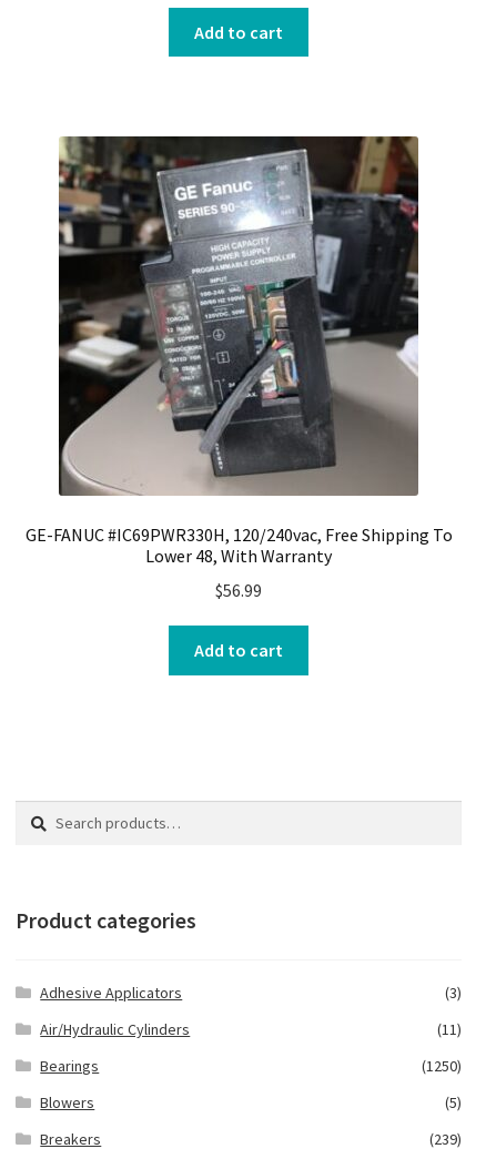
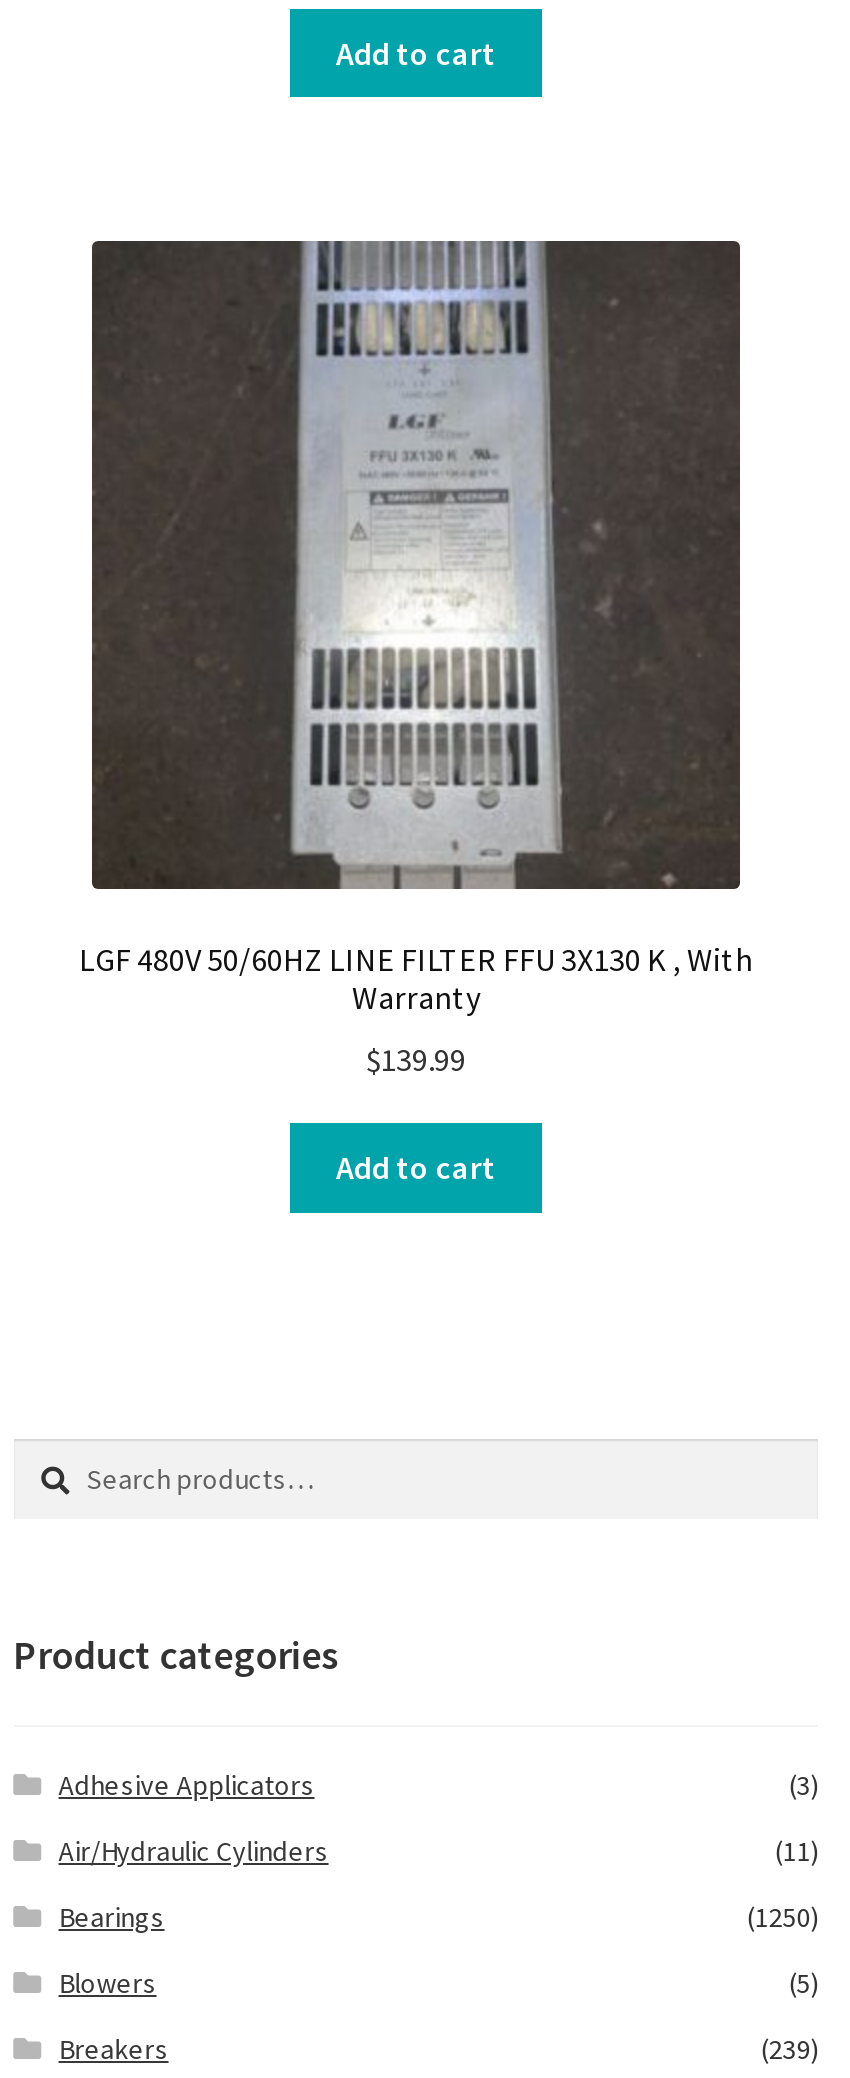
[25,136,452,567] [image] | GE-FANUC #IC69PWR330H, 120/240vac, Free Shipping To | Lower 48, With Warranty -> [79,241,753,1017] [image] | LGF 480V 50/60HZ LINE FILTER FFU 3X130 K , With | Warranty
[215,578,262,601] $56.99 -> [366,1038,466,1078] $139.99

